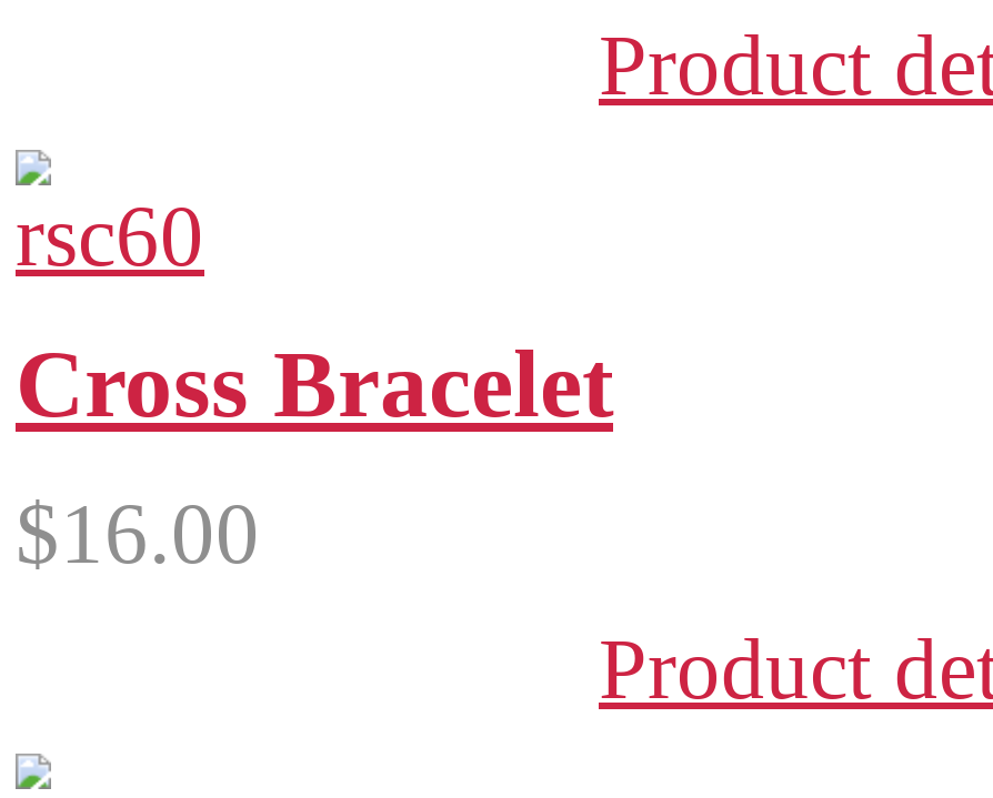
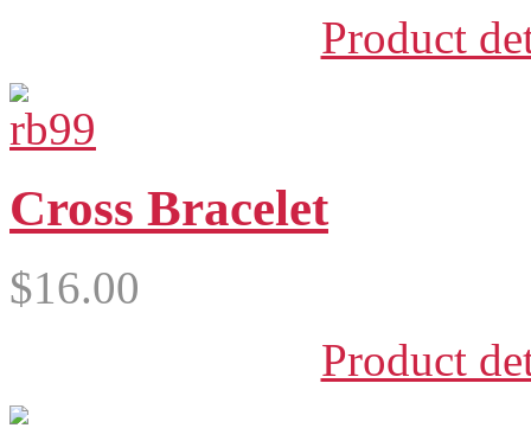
[47,205,207,279] [image] -> [24,111,110,151] [image]

